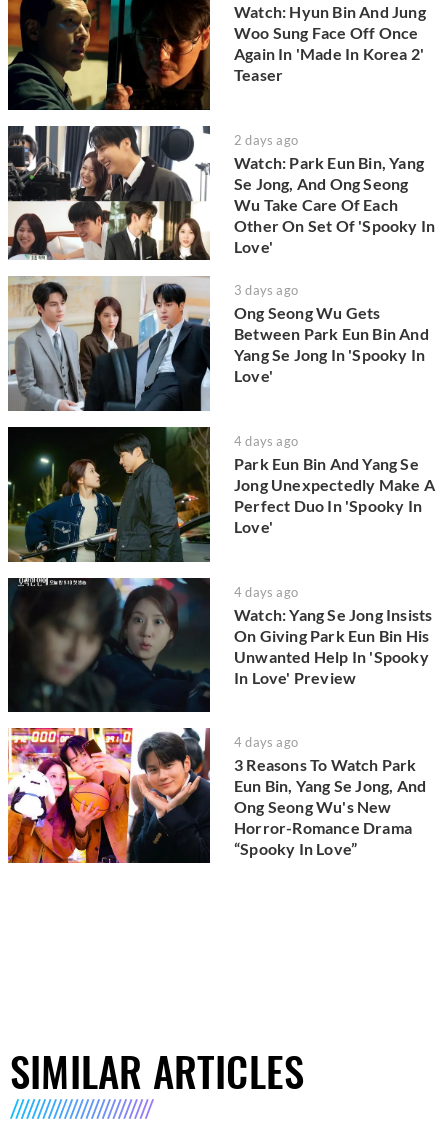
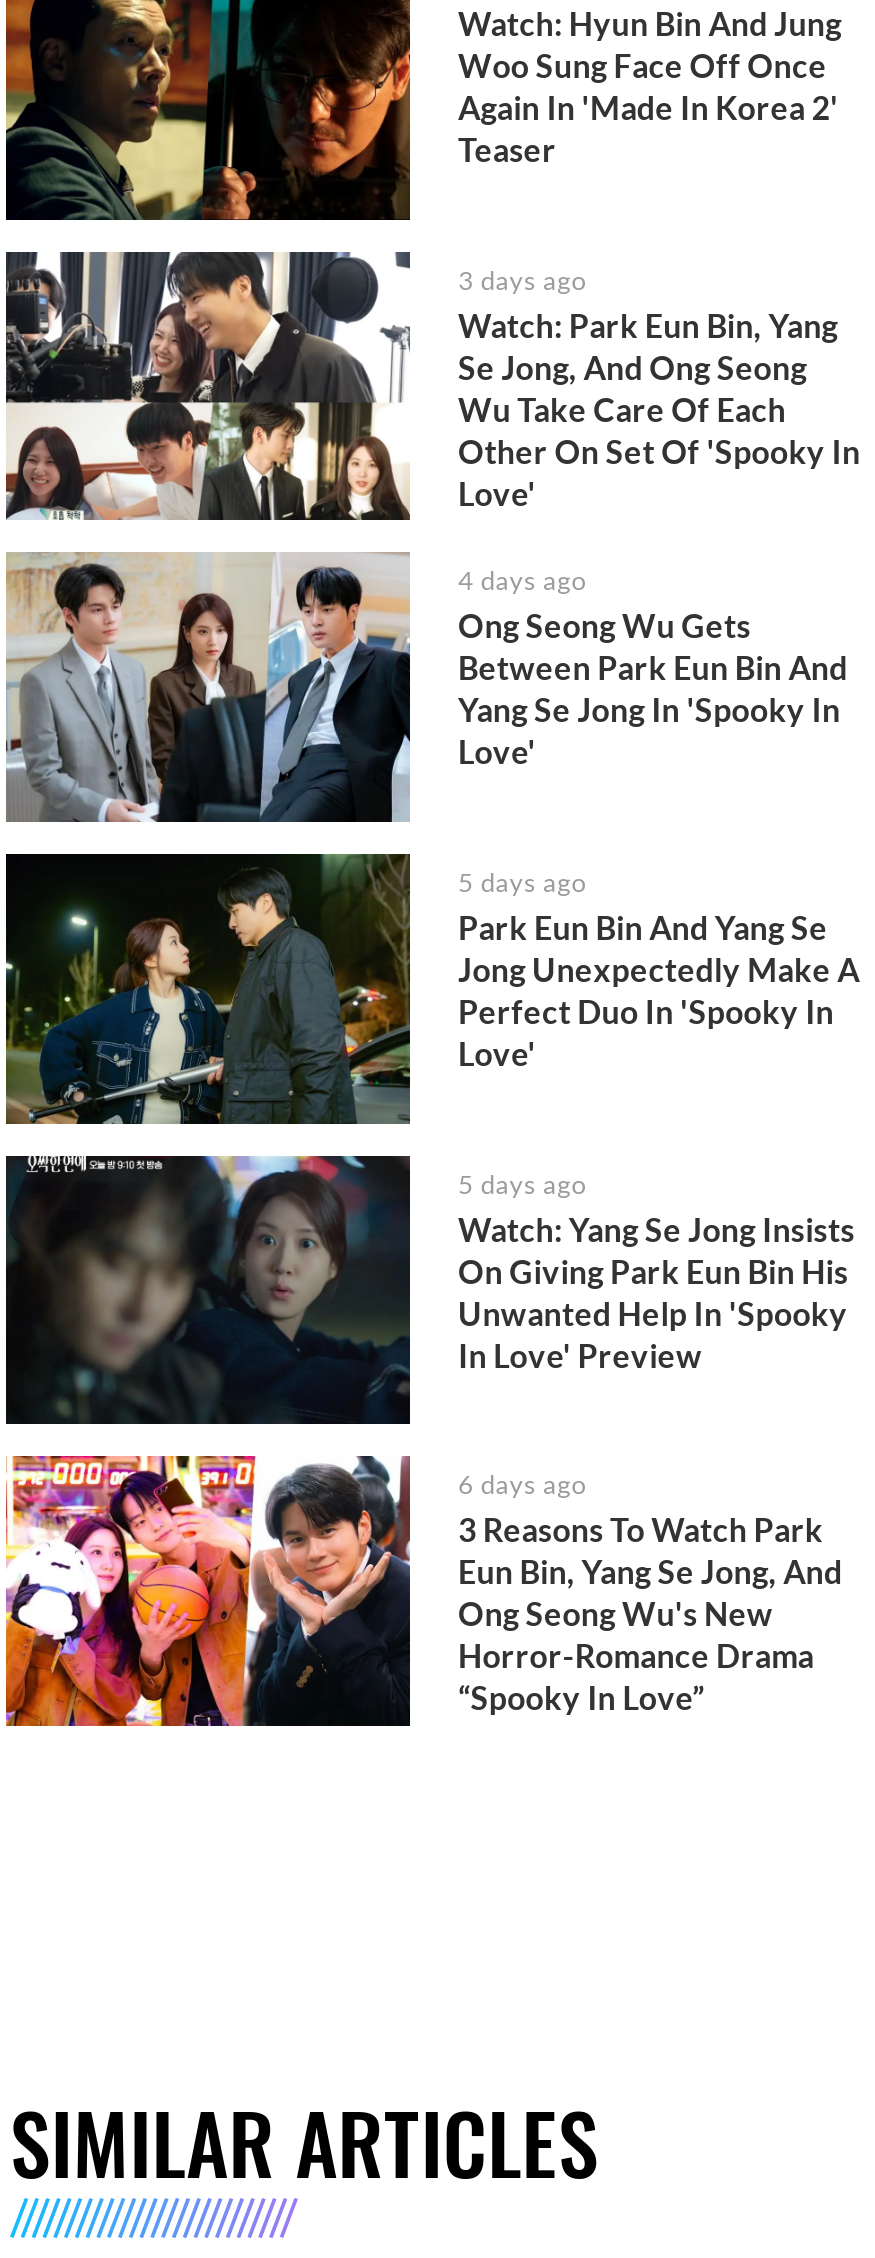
[234,132,298,148] 2 days ago -> [458,264,586,296] 3 days ago
[234,282,298,298] 3 days ago -> [458,565,586,597] 4 days ago
[234,433,298,449] 4 days ago -> [458,866,586,898] 5 days ago
[234,583,298,599] 4 days ago -> [458,1167,586,1199] 5 days ago
[234,734,298,750] 4 days ago -> [458,1468,586,1500] 6 days ago

